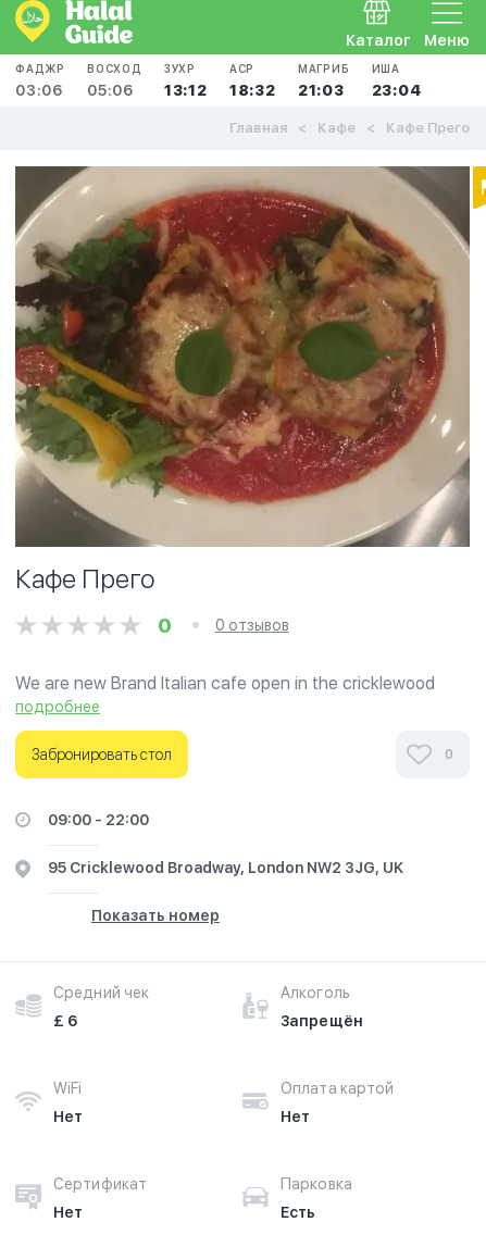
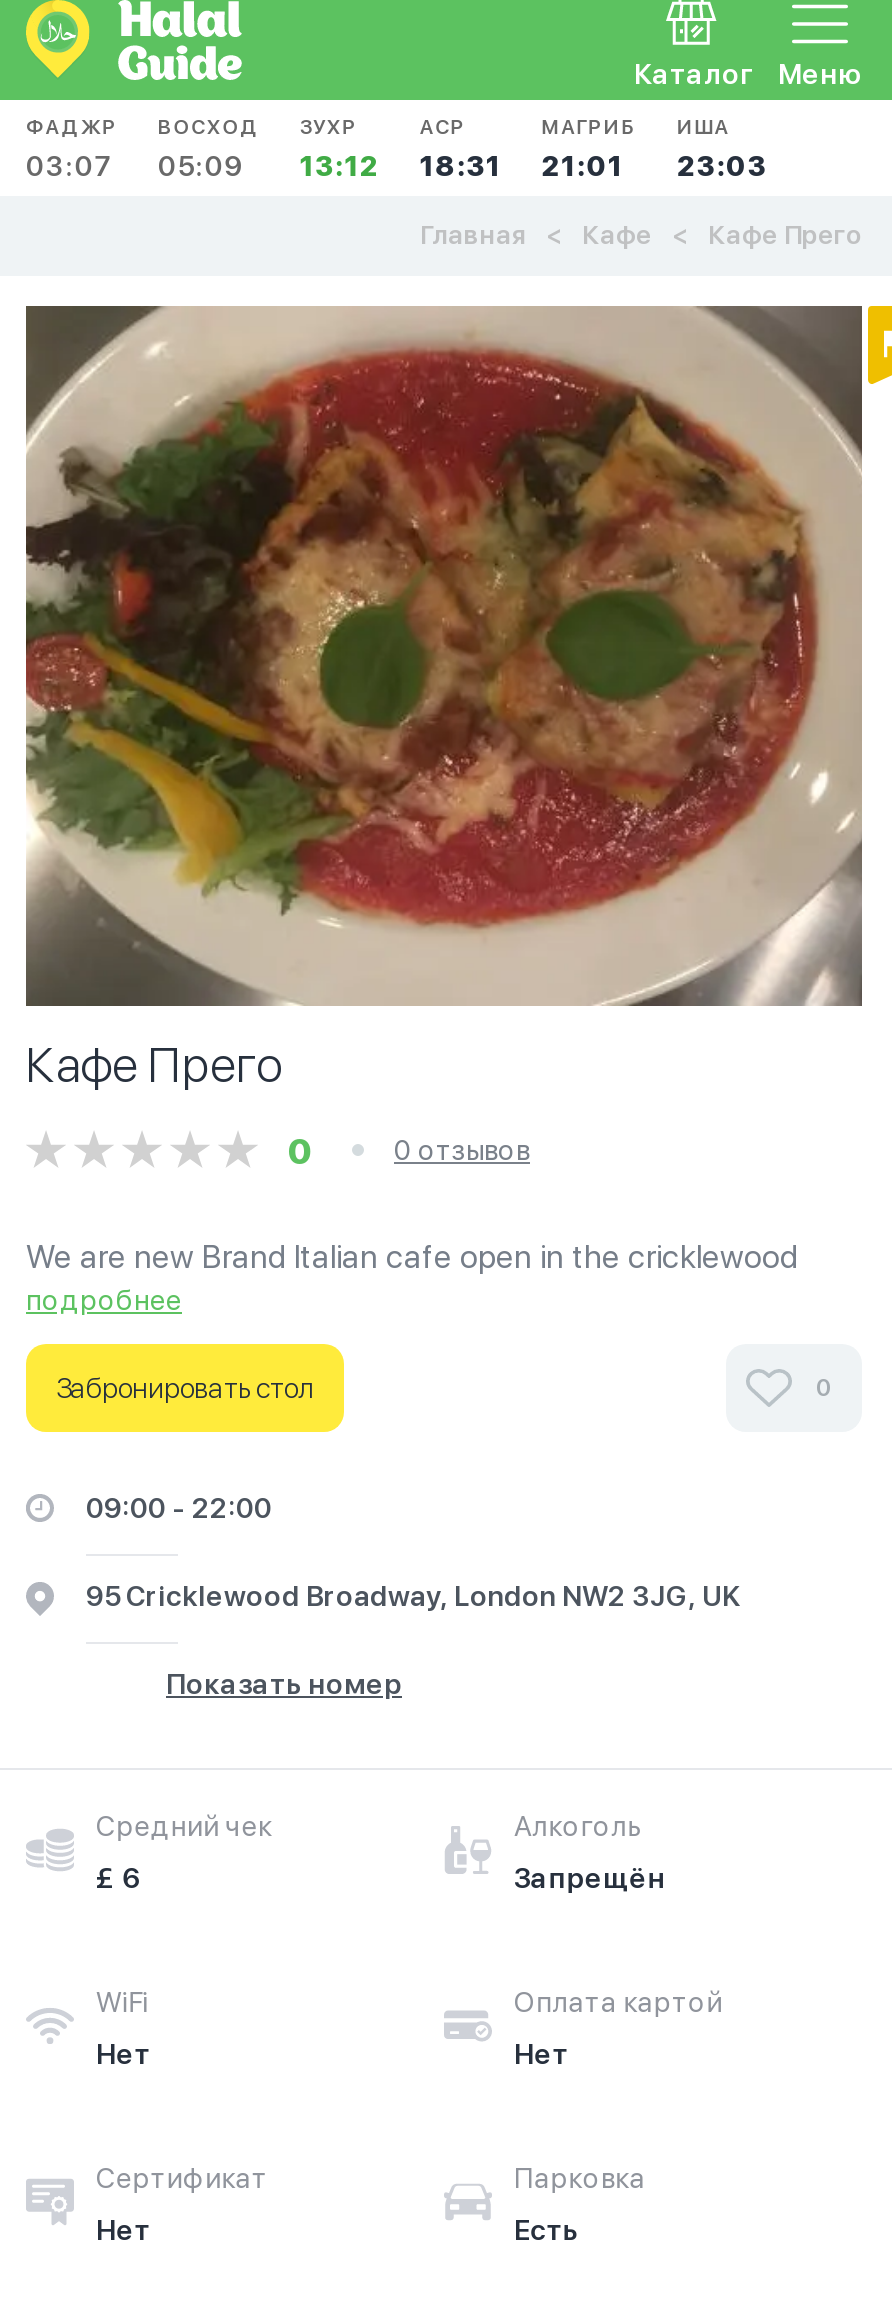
[15,82,63,99] 03:06 -> [26,150,114,182] 03:07
[87,82,134,99] 05:06 -> [158,150,244,182] 05:09
[229,82,276,99] 18:32 -> [420,150,502,182] 18:31
[298,82,344,99] 21:03 -> [542,150,624,182] 21:01
[371,82,421,99] 23:04 -> [677,150,767,182] 23:03

